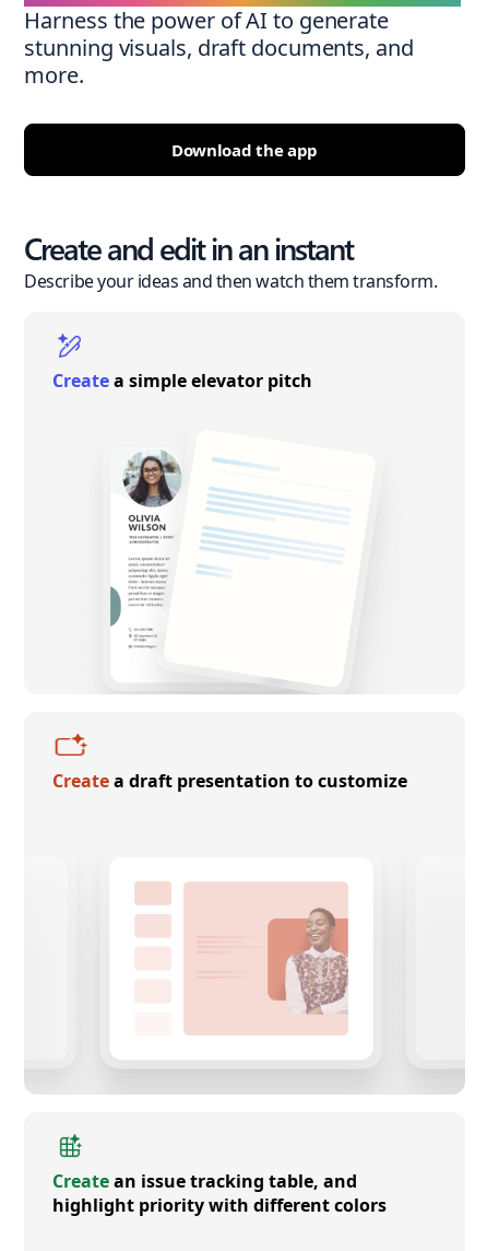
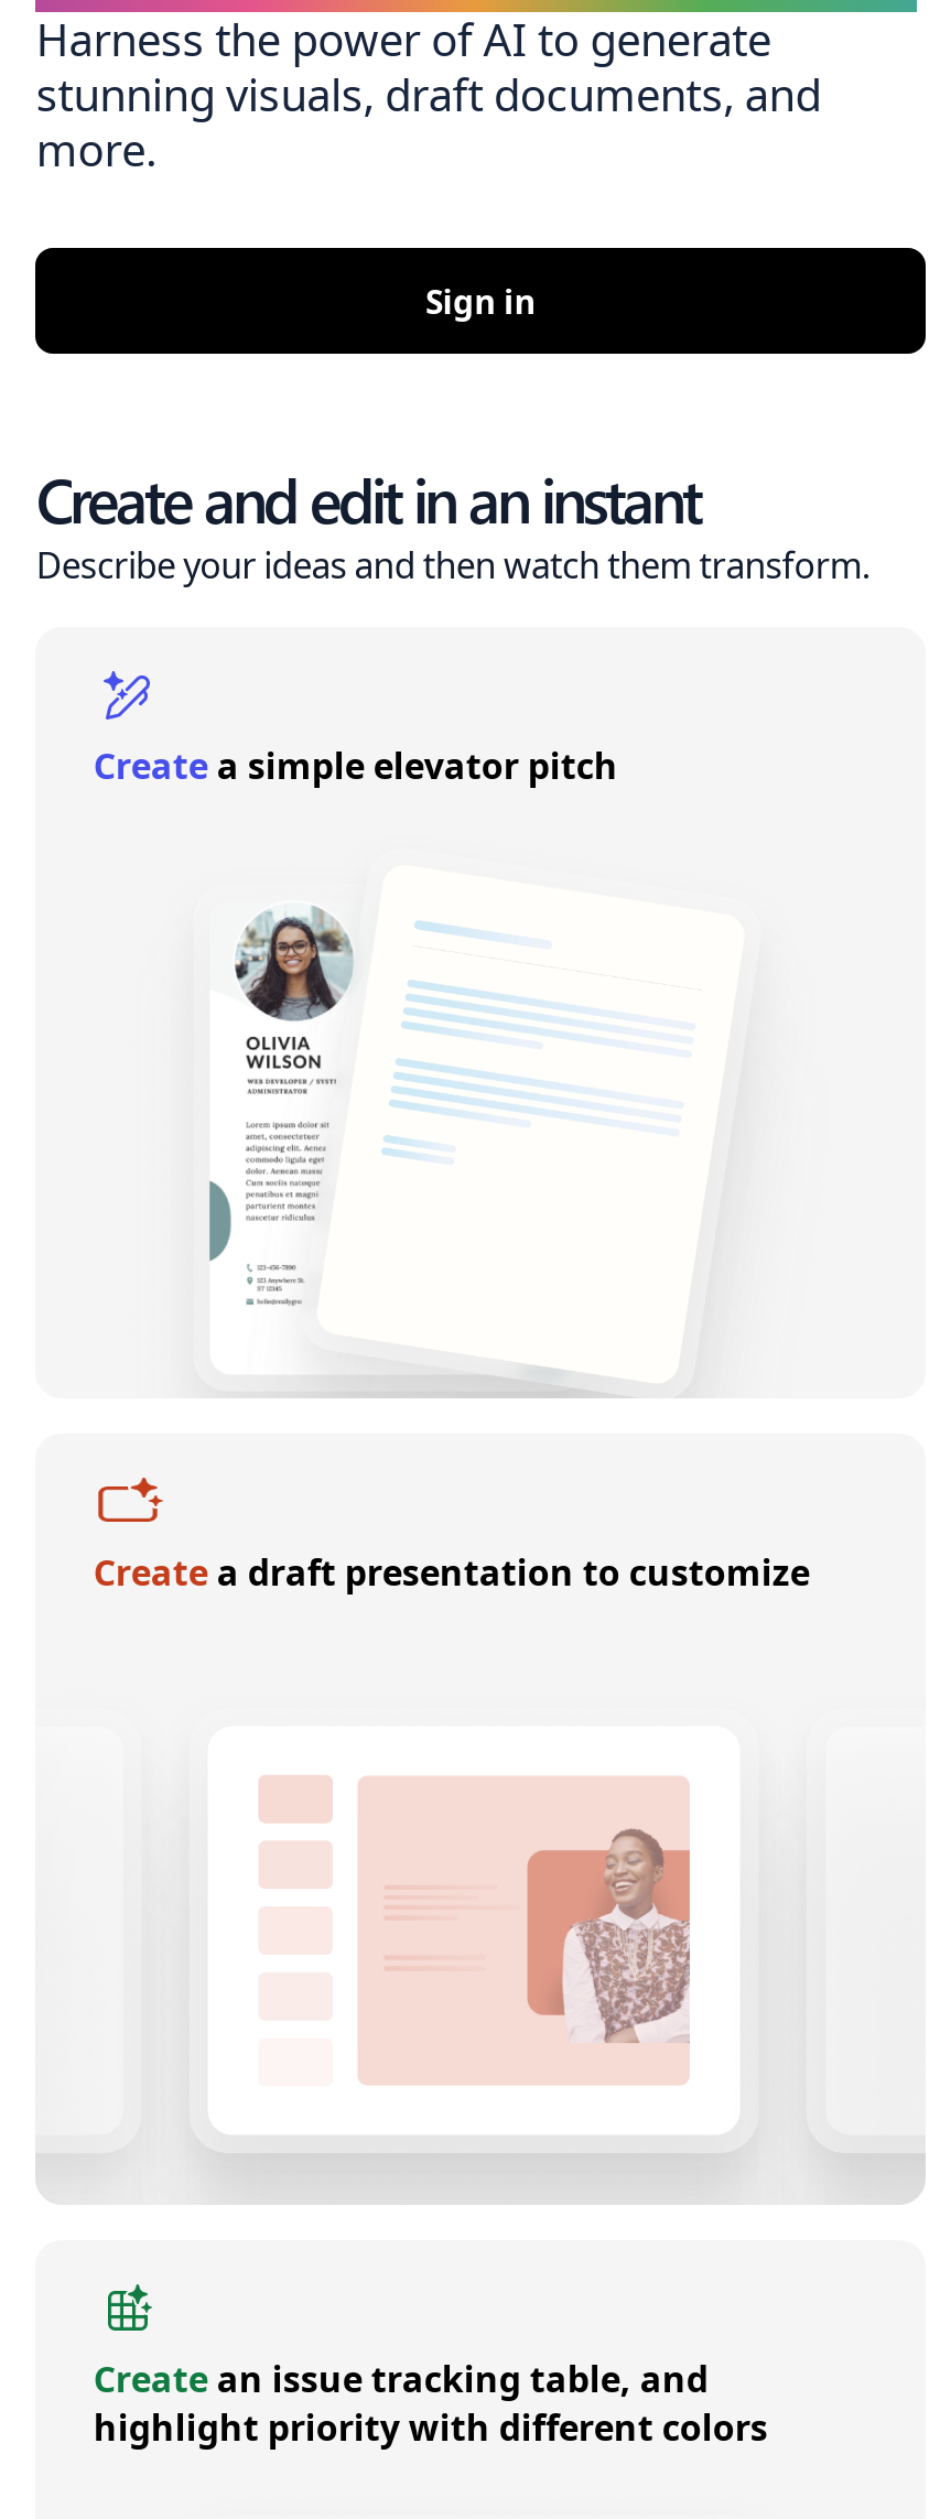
[171,139,318,161] Download the app -> [425,280,536,324] Sign in

